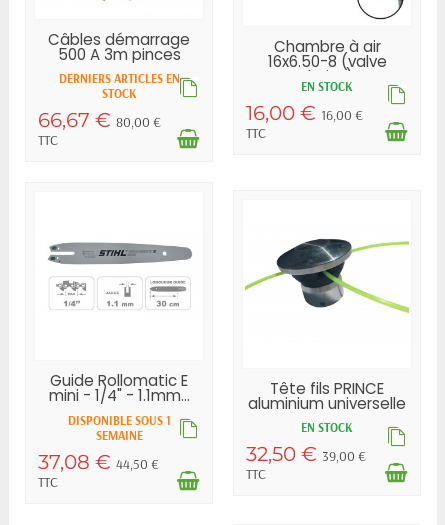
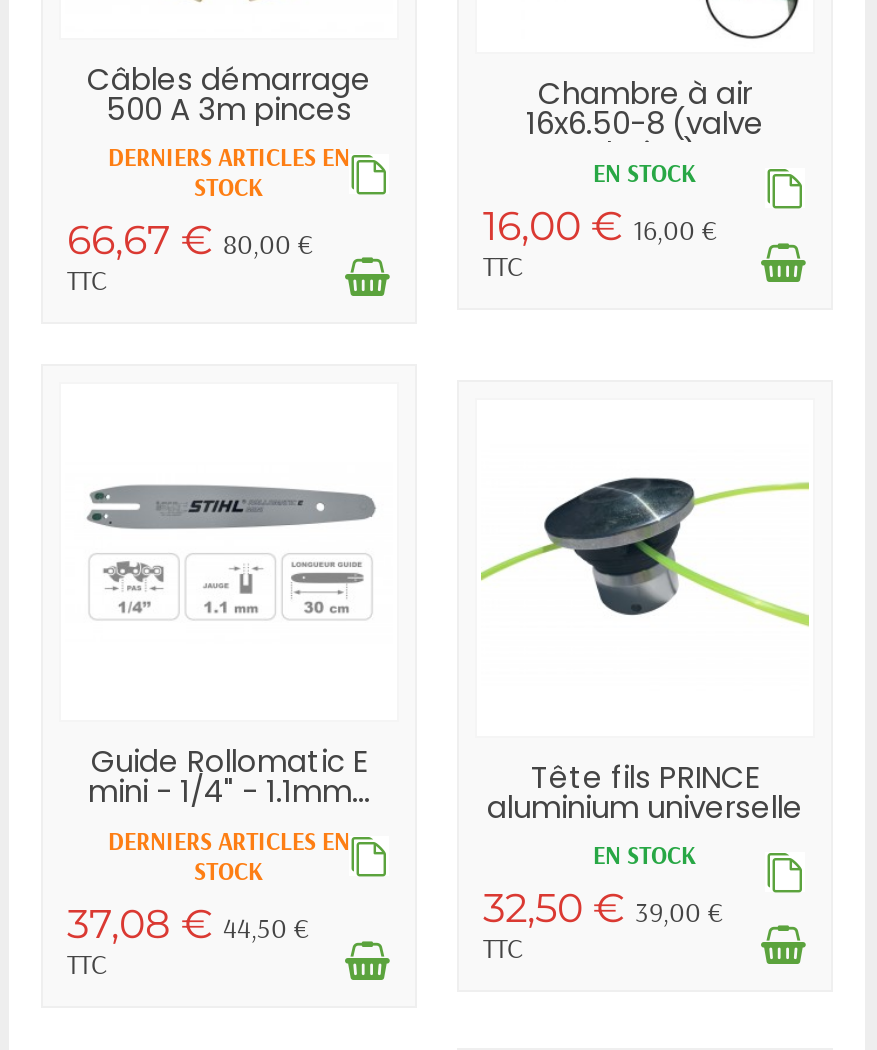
[67,413,170,443] DISPONIBLE SOUS 1 | SEMAINE -> [108,826,350,886] DERNIERS ARTICLES EN | STOCK

